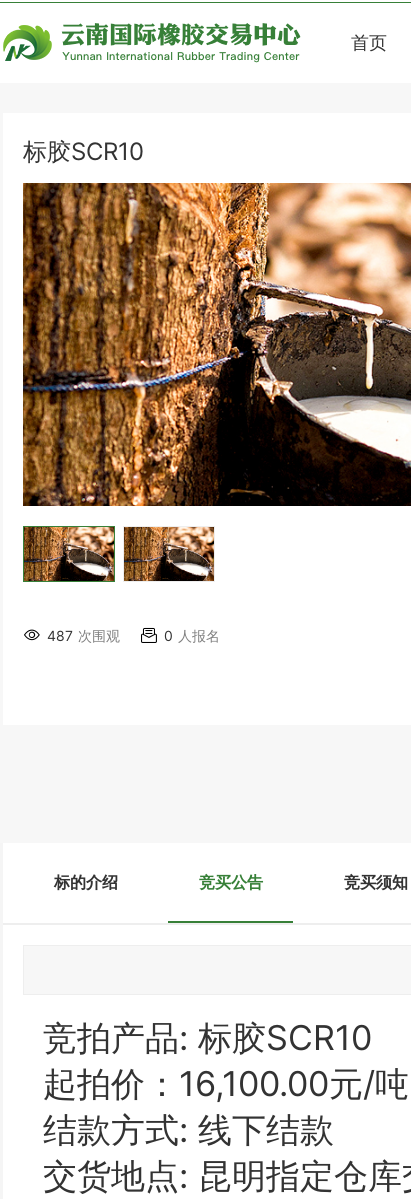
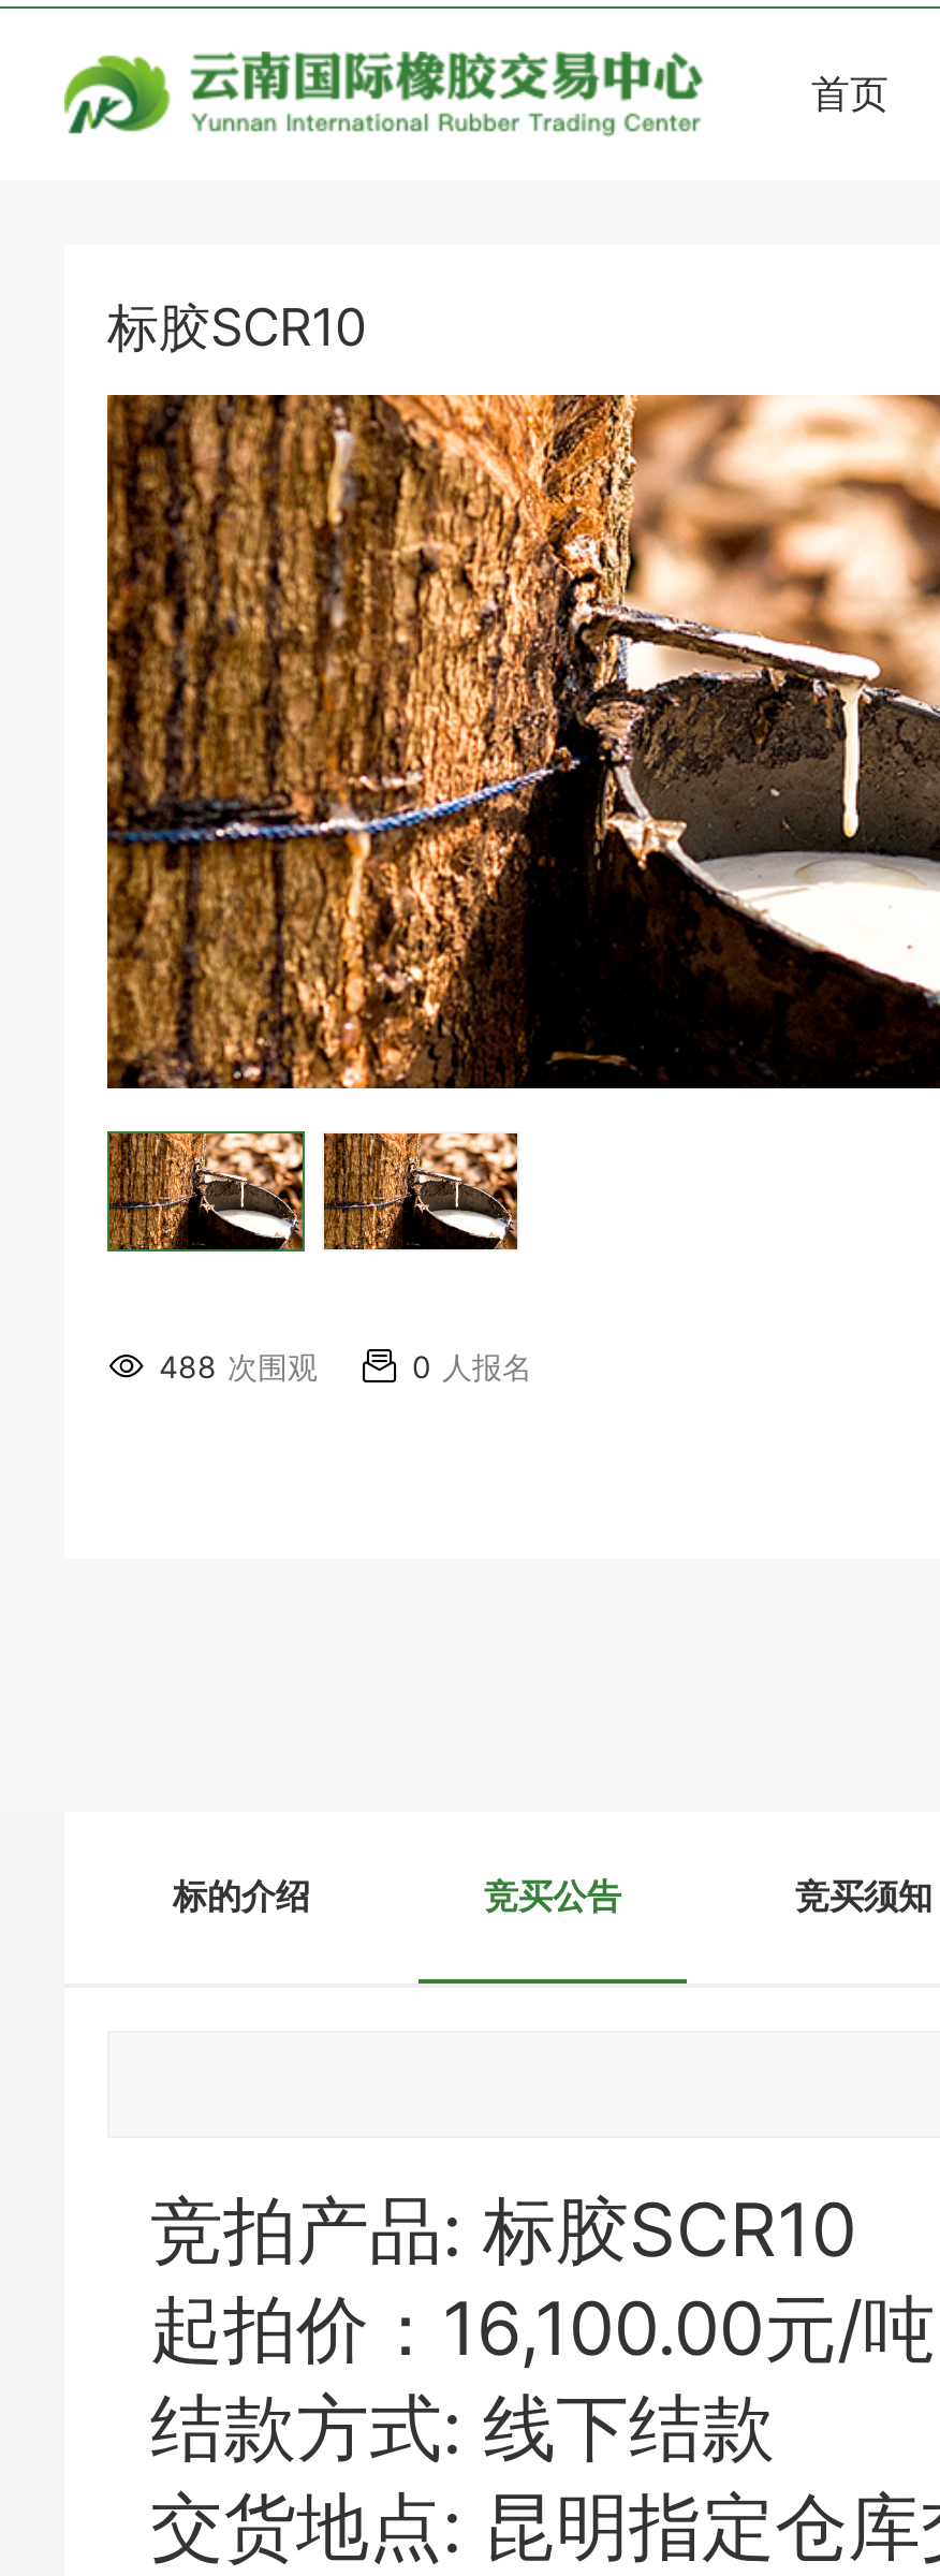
[47,627,120,644] 487 次围观 -> [159,1349,318,1385] 488 次围观

